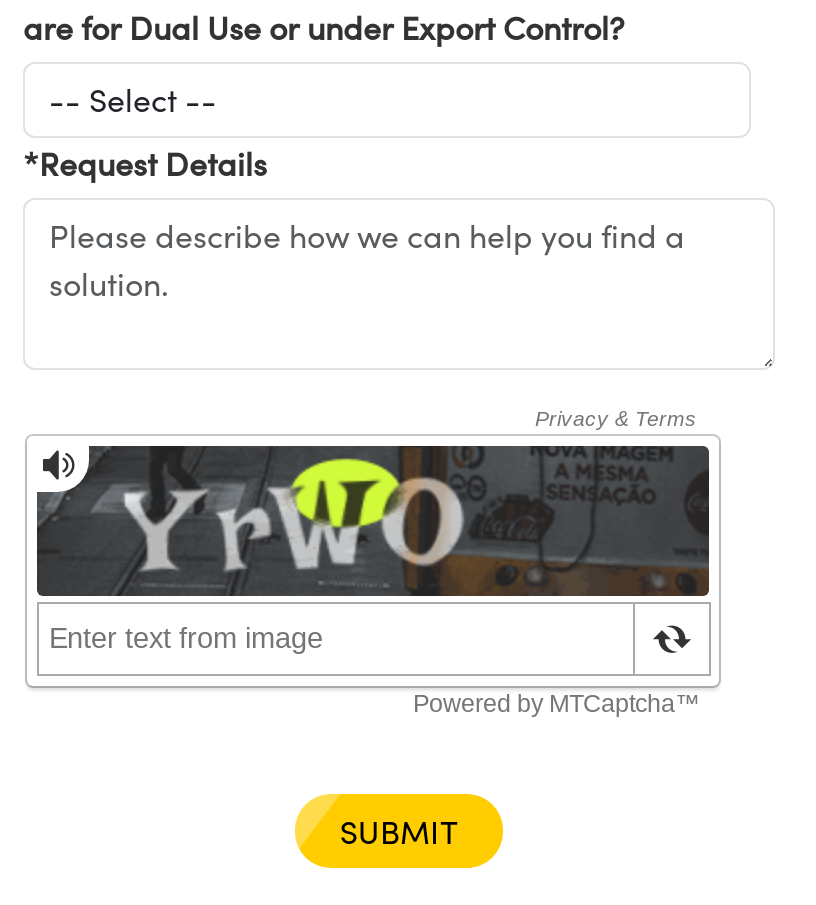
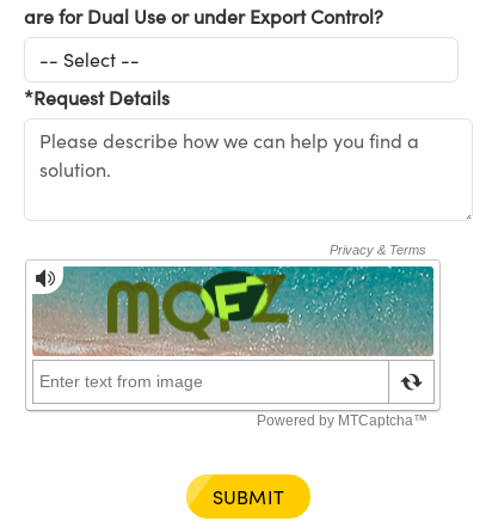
[37,444,711,598] [image] -> [32,265,435,356] [image]

